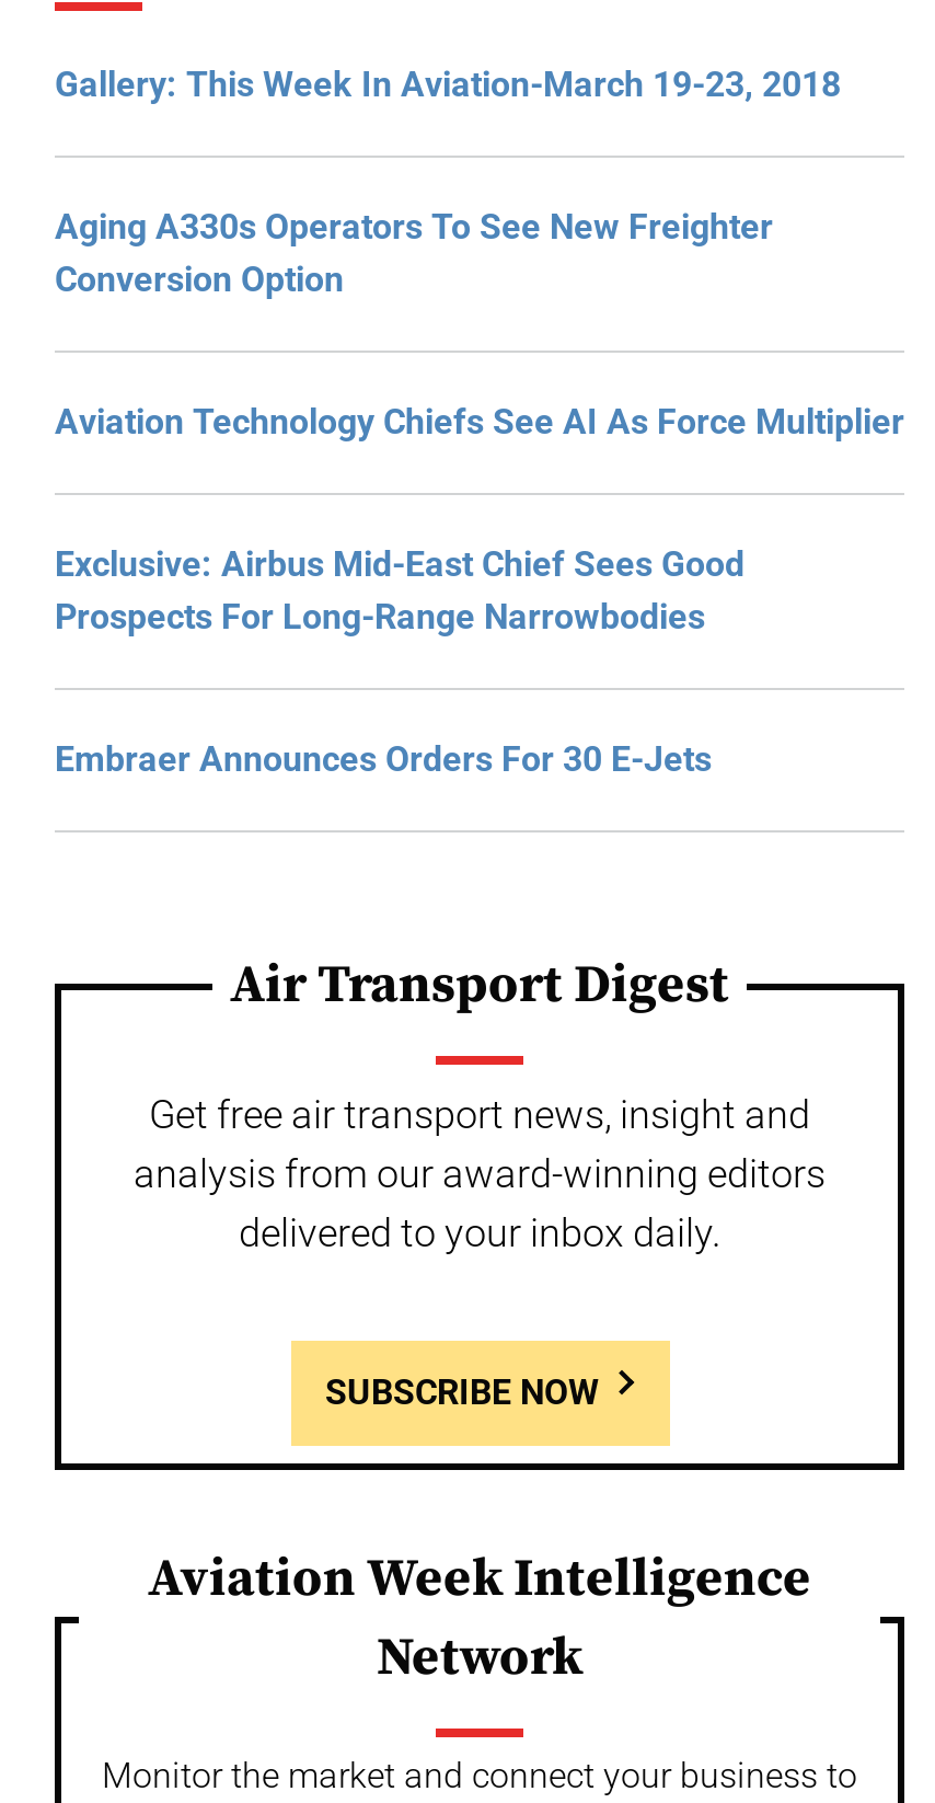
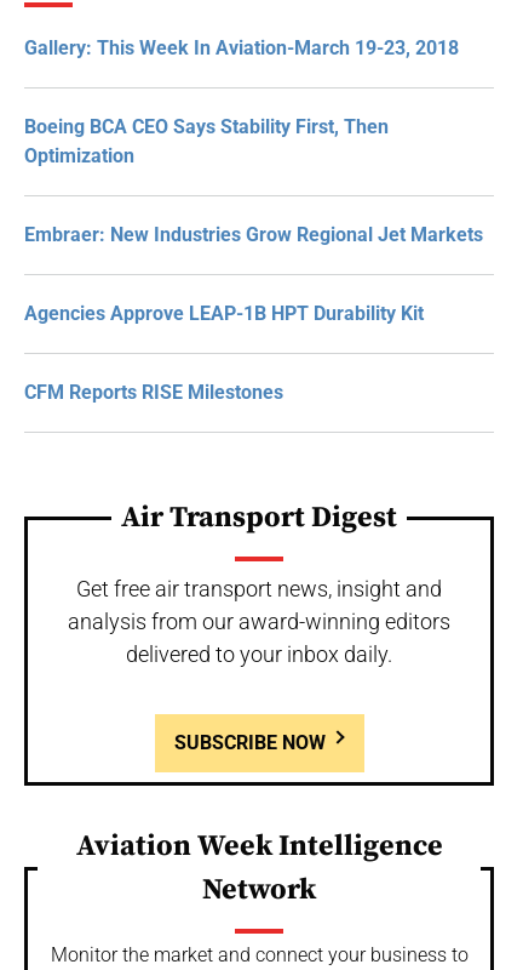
[55,206,773,300] Aging A330s Operators To See New Freighter | Conversion Option -> [24,115,389,167] Boeing BCA CEO Says Stability First, Then | Optimization
[55,401,904,443] Aviation Technology Chiefs See AI As Force Multiplier -> [24,223,483,246] Embraer: New Industries Grow Regional Jet Markets
[55,543,744,638] Exclusive: Airbus Mid-East Chief Sees Good | Prospects For Long-Range Narrowbodies -> [24,302,424,325] Agencies Approve LEAP-1B HPT Durability Kit
[55,738,712,780] Embraer Announces Orders For 30 E-Jets -> [24,381,283,404] CFM Reports RISE Milestones

